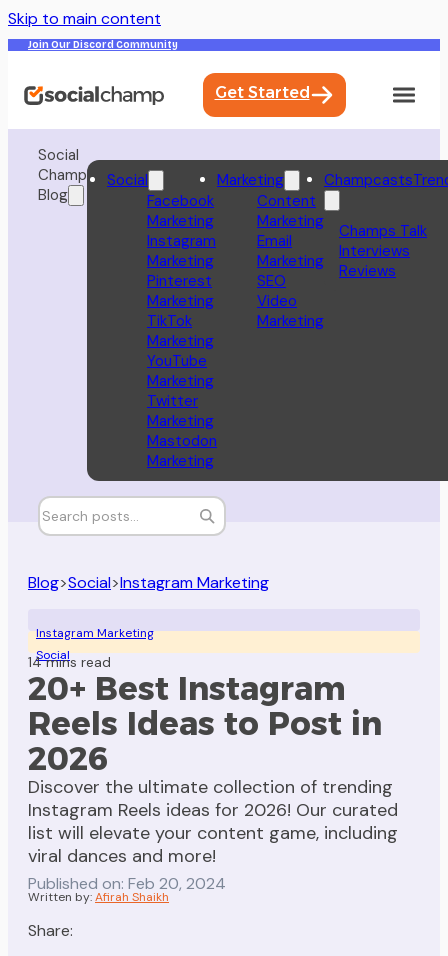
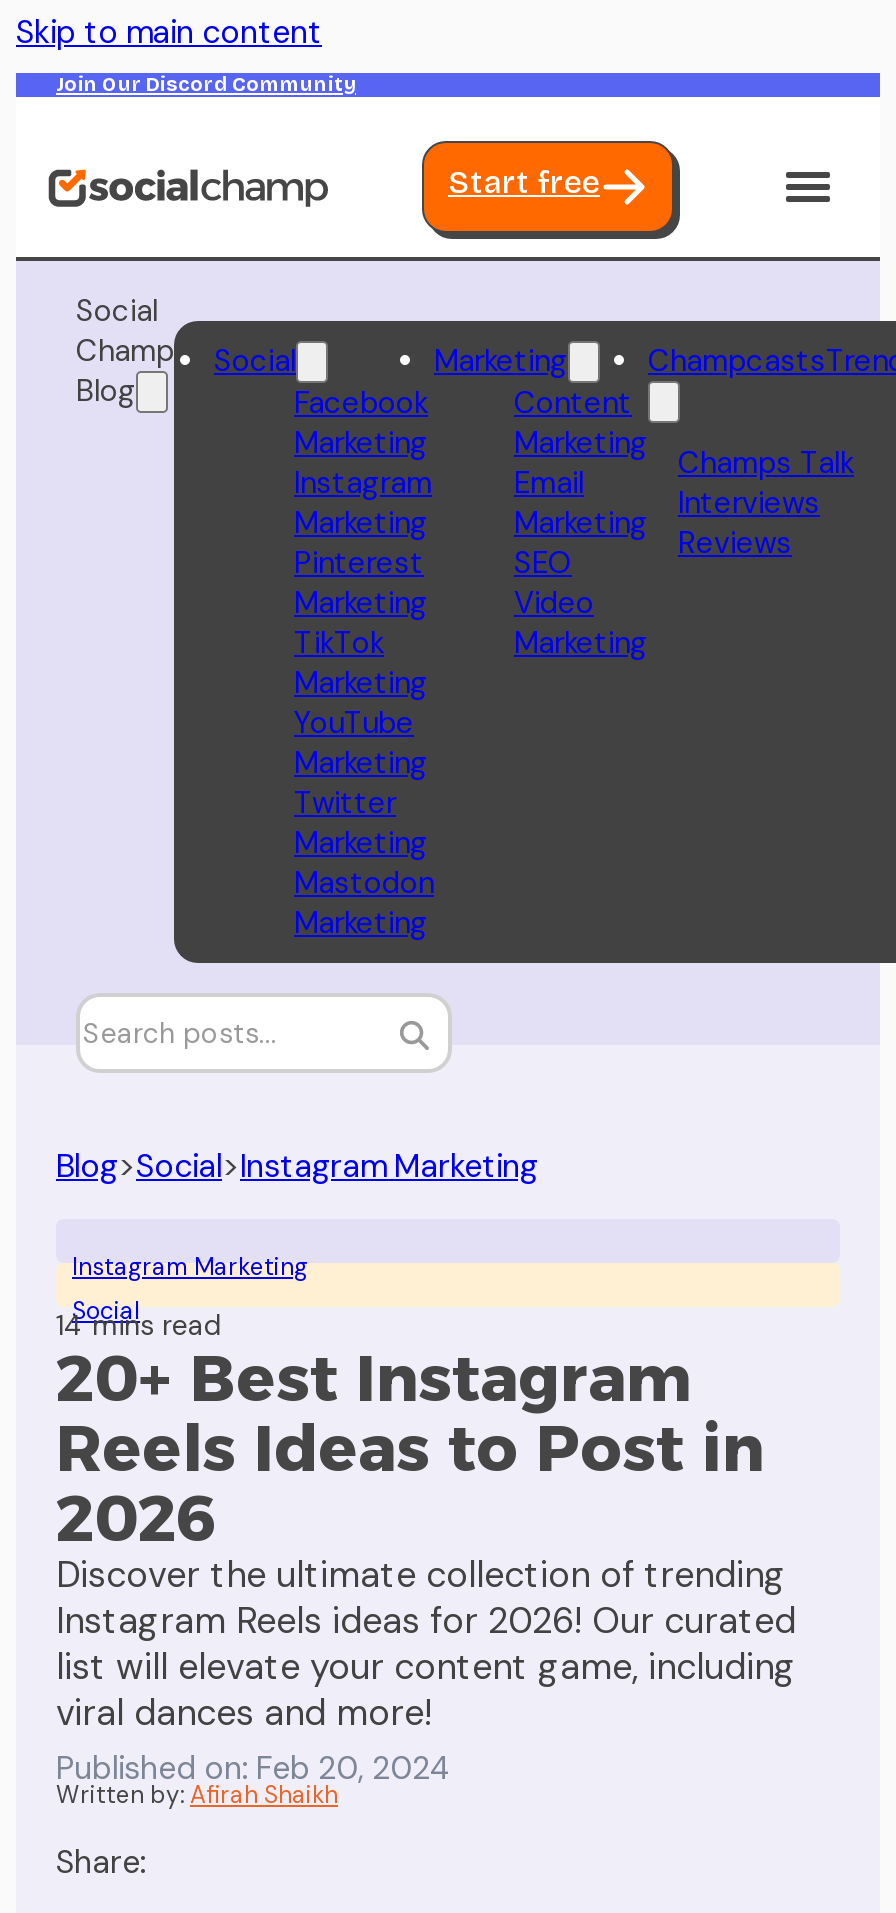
[214,83,309,102] Get Started -> [448,163,600,201] Start free

